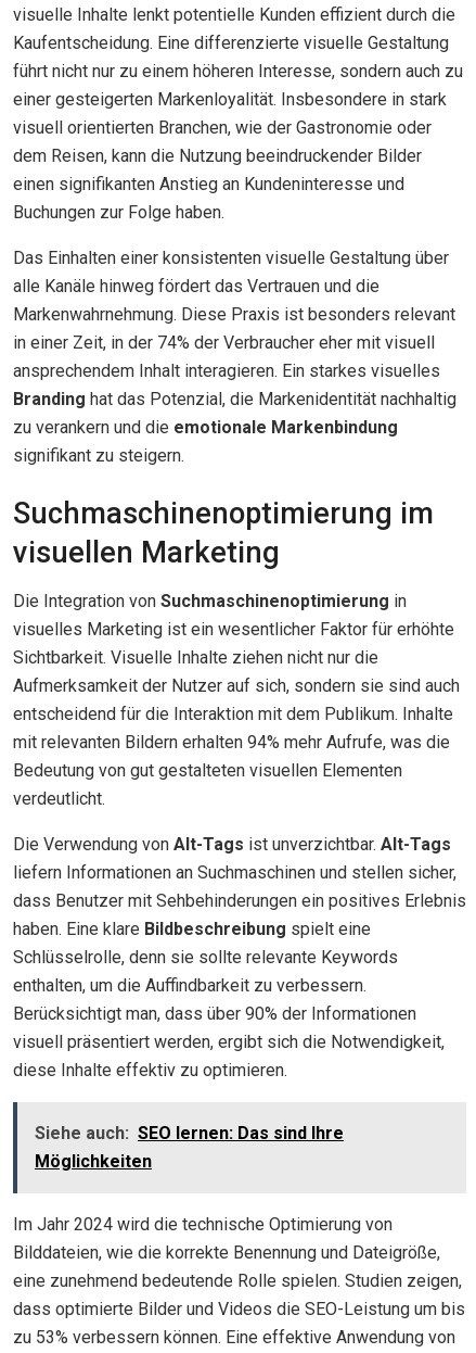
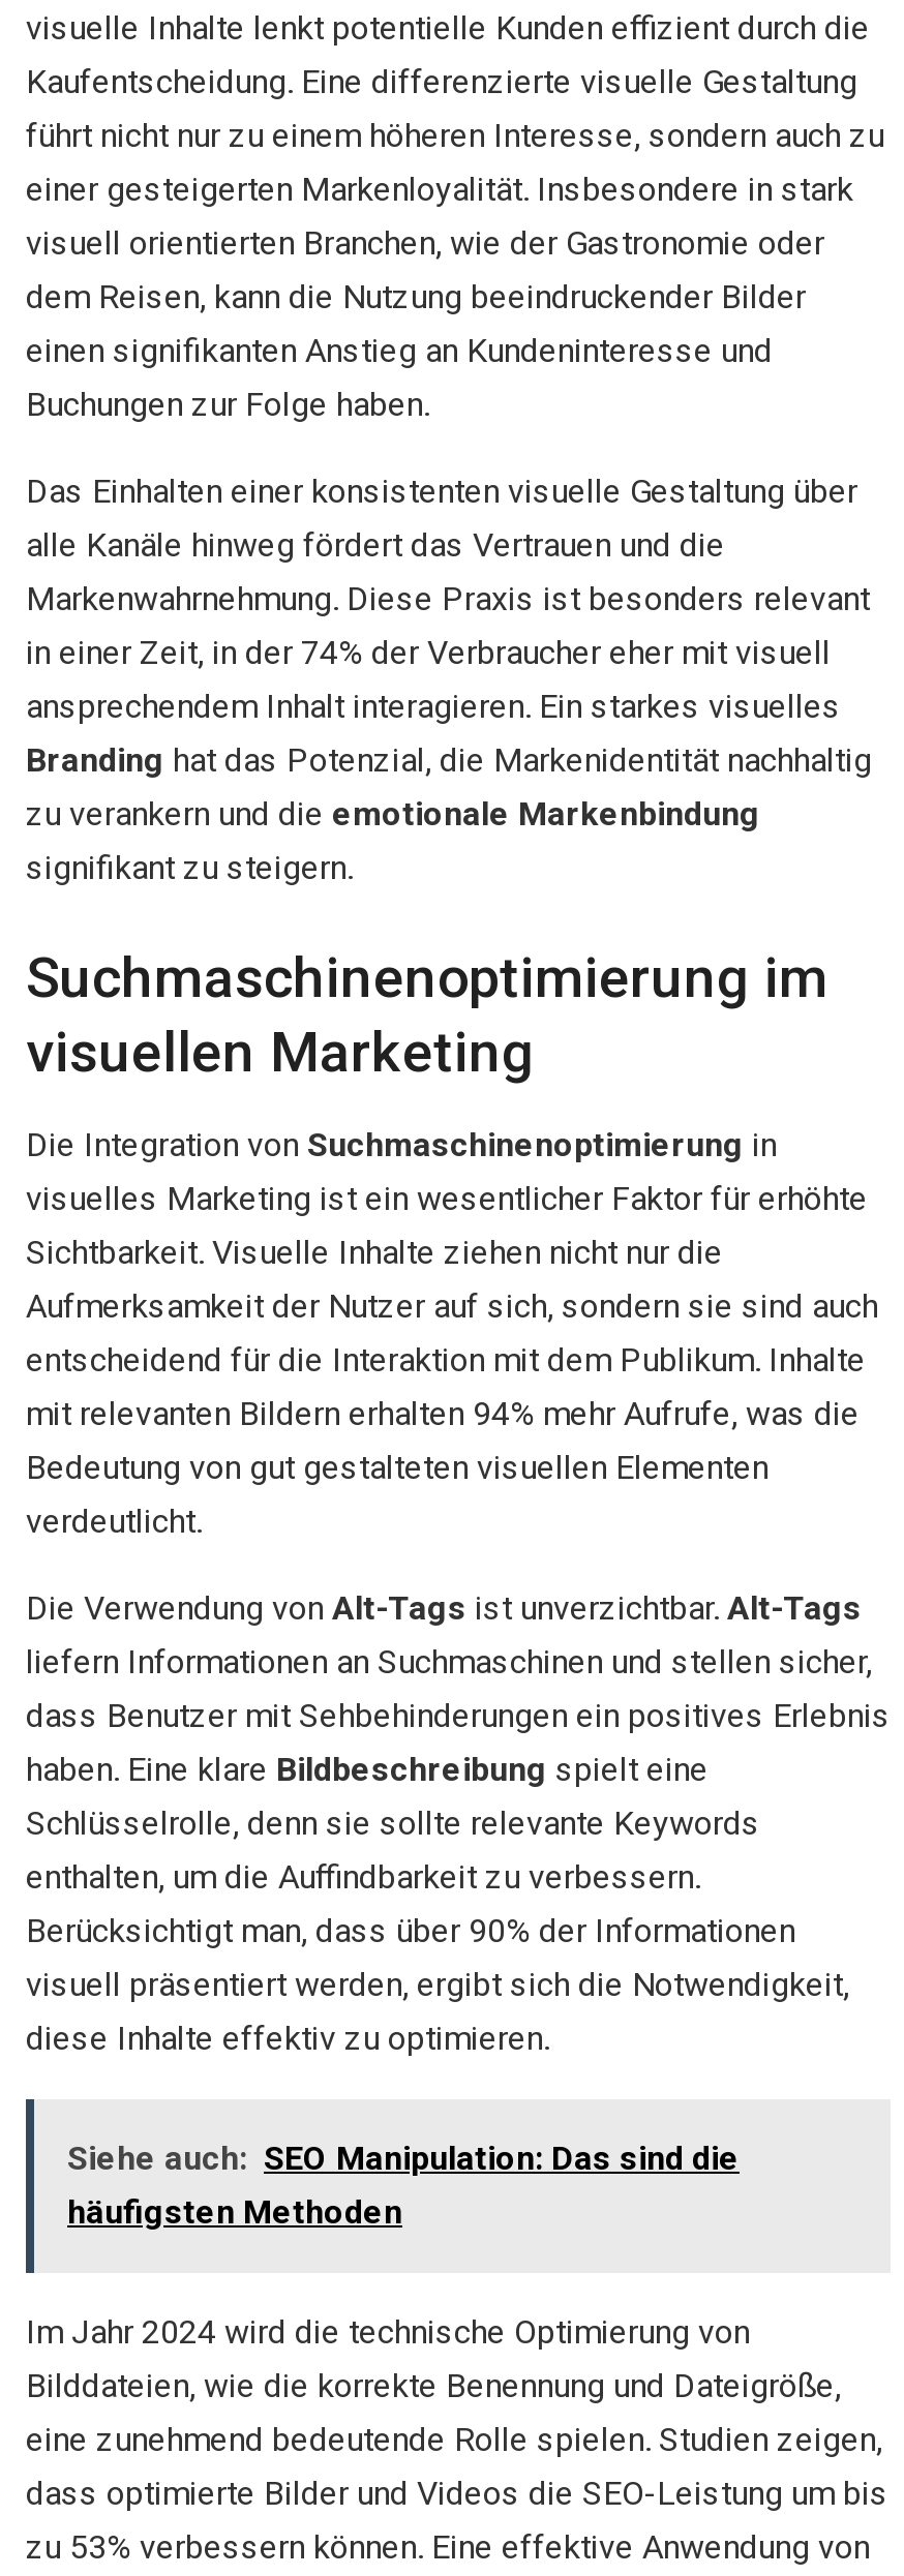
[35,1123,344,1172] Siehe auch: SEO lernen: Das sind Ihre | Möglichkeiten -> [67,2138,740,2231] Siehe auch: SEO Manipulation: Das sind die | häufigsten Methoden

